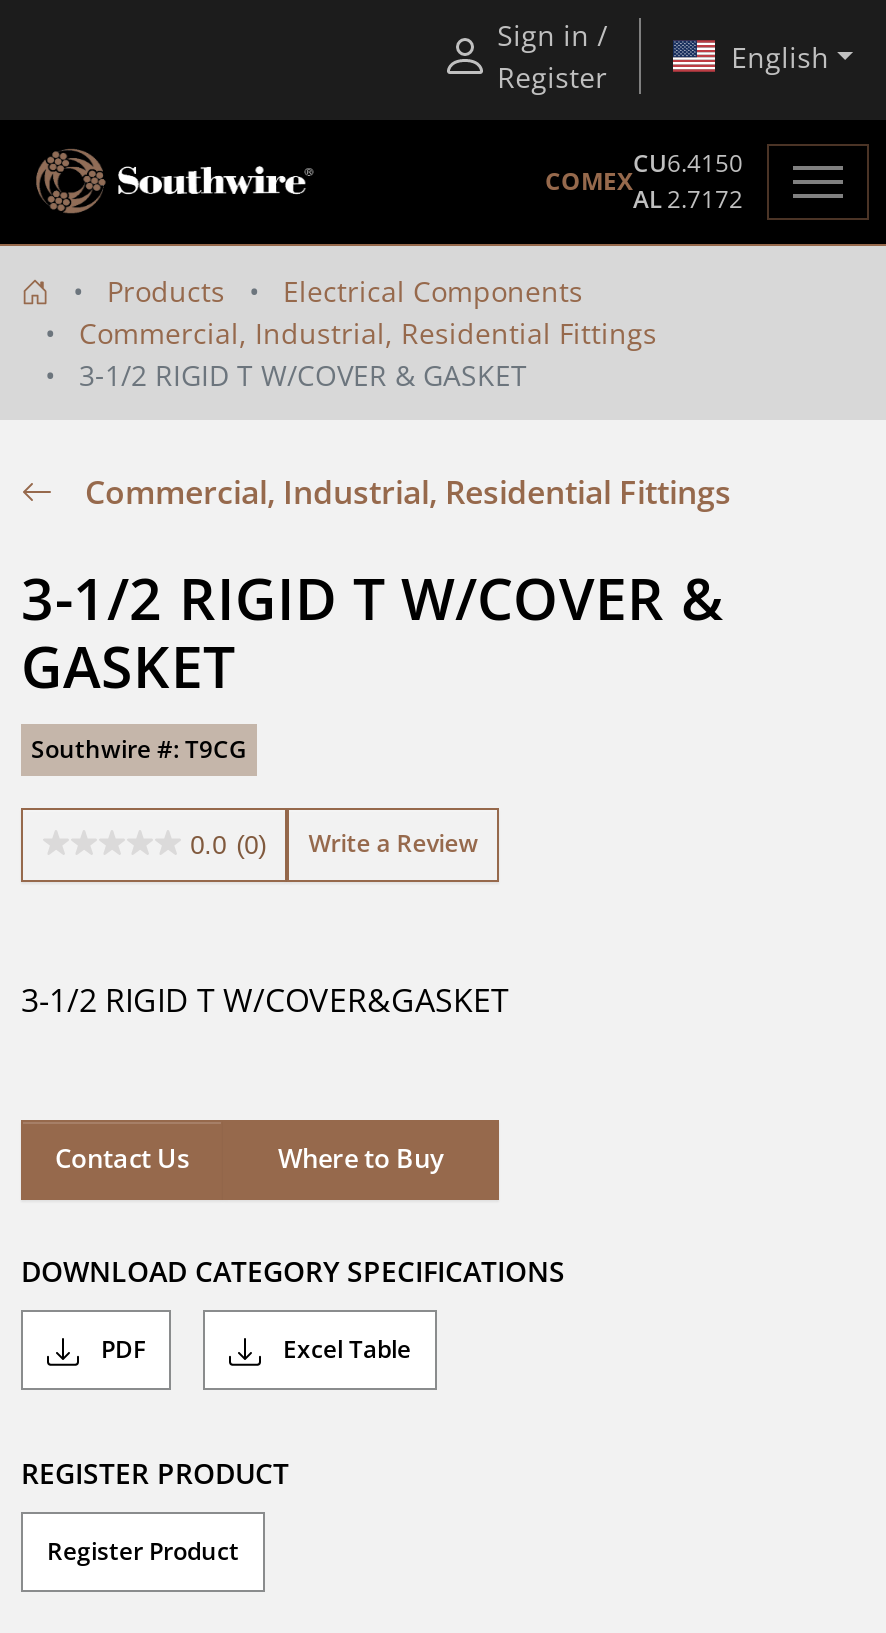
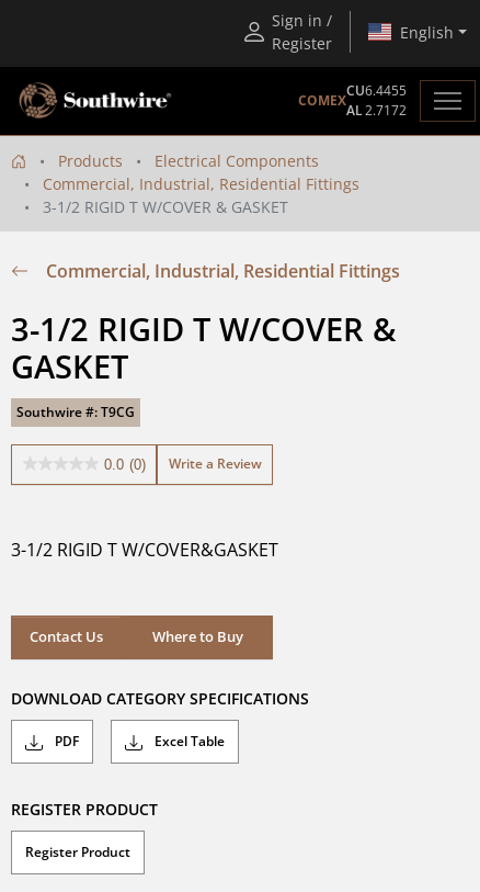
[633,146,743,180] CU6.4150 -> [346,81,407,100] CU6.4455

